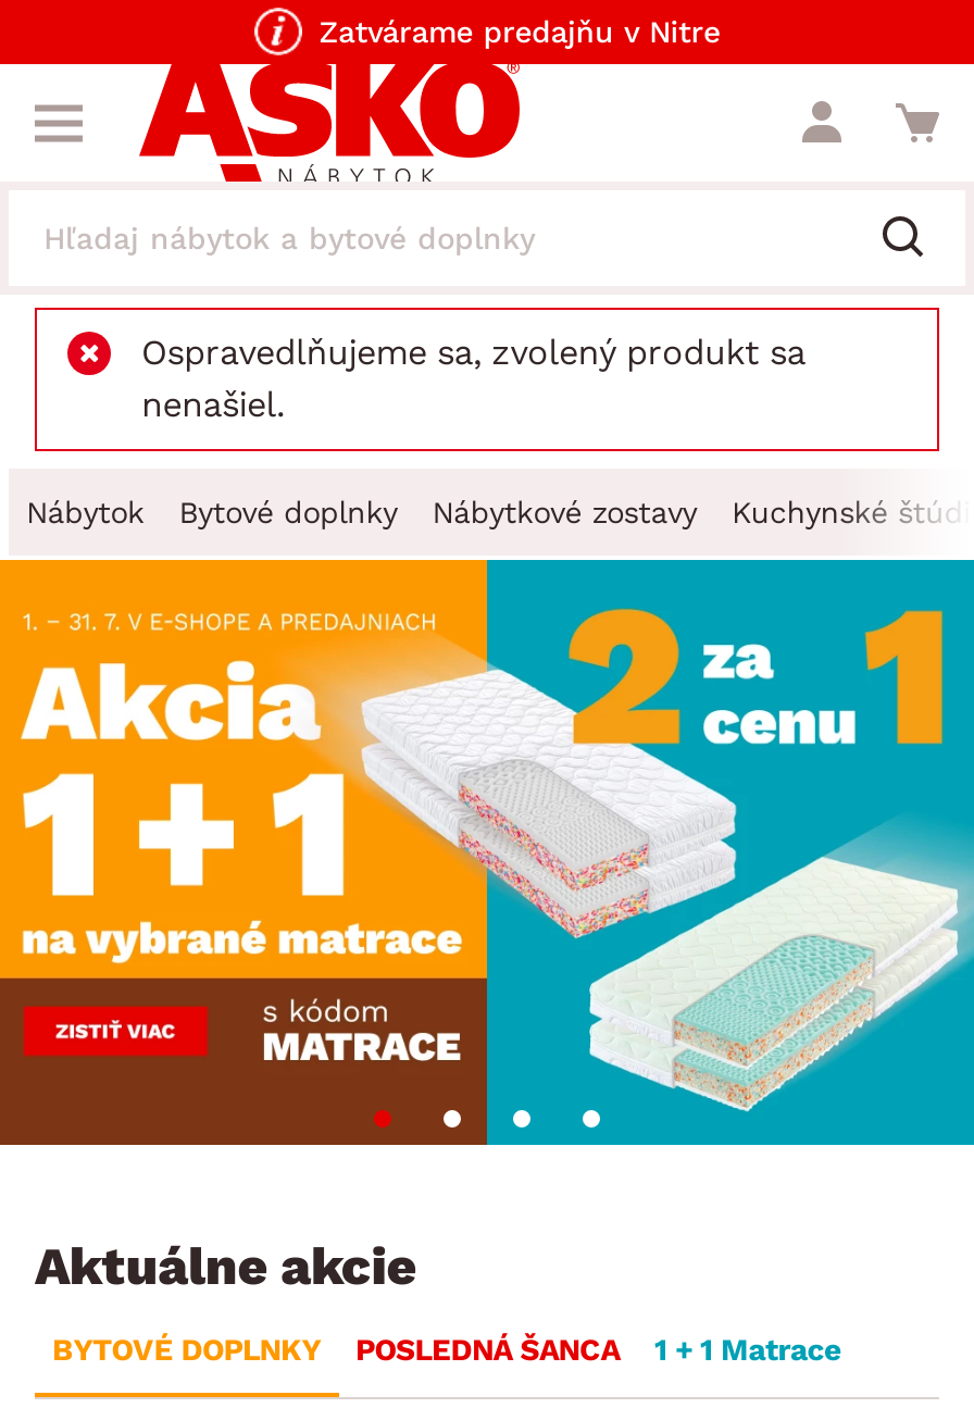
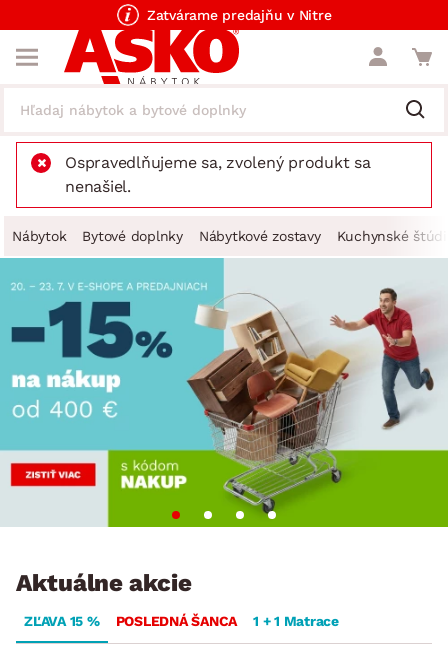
[7,558,967,1147] [image] -> [3,257,445,528] [image]
[52,1331,321,1366] BYTOVÉ DOPLNKY -> [24,613,99,629] ZĽAVA 15 %

